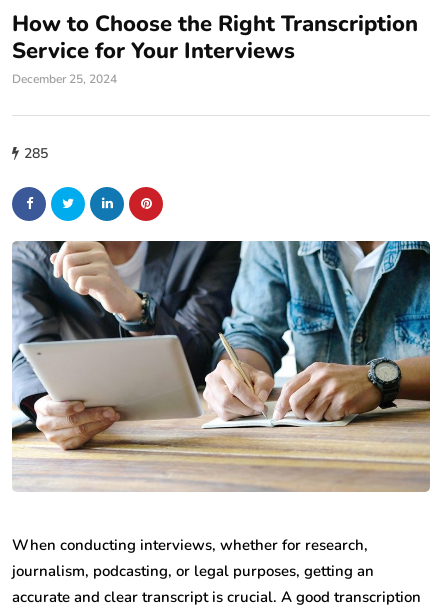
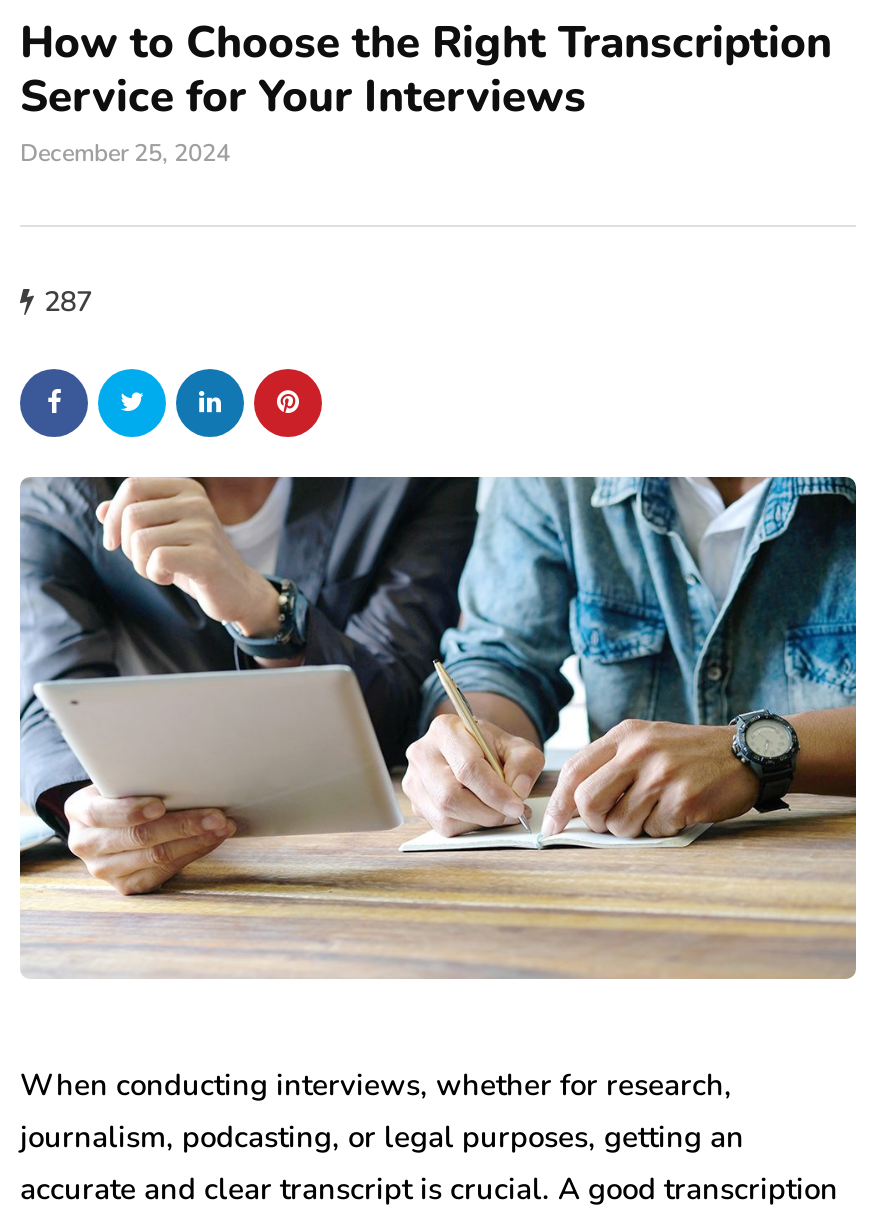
[24,144,48,163] 285 -> [44,284,92,322] 287

